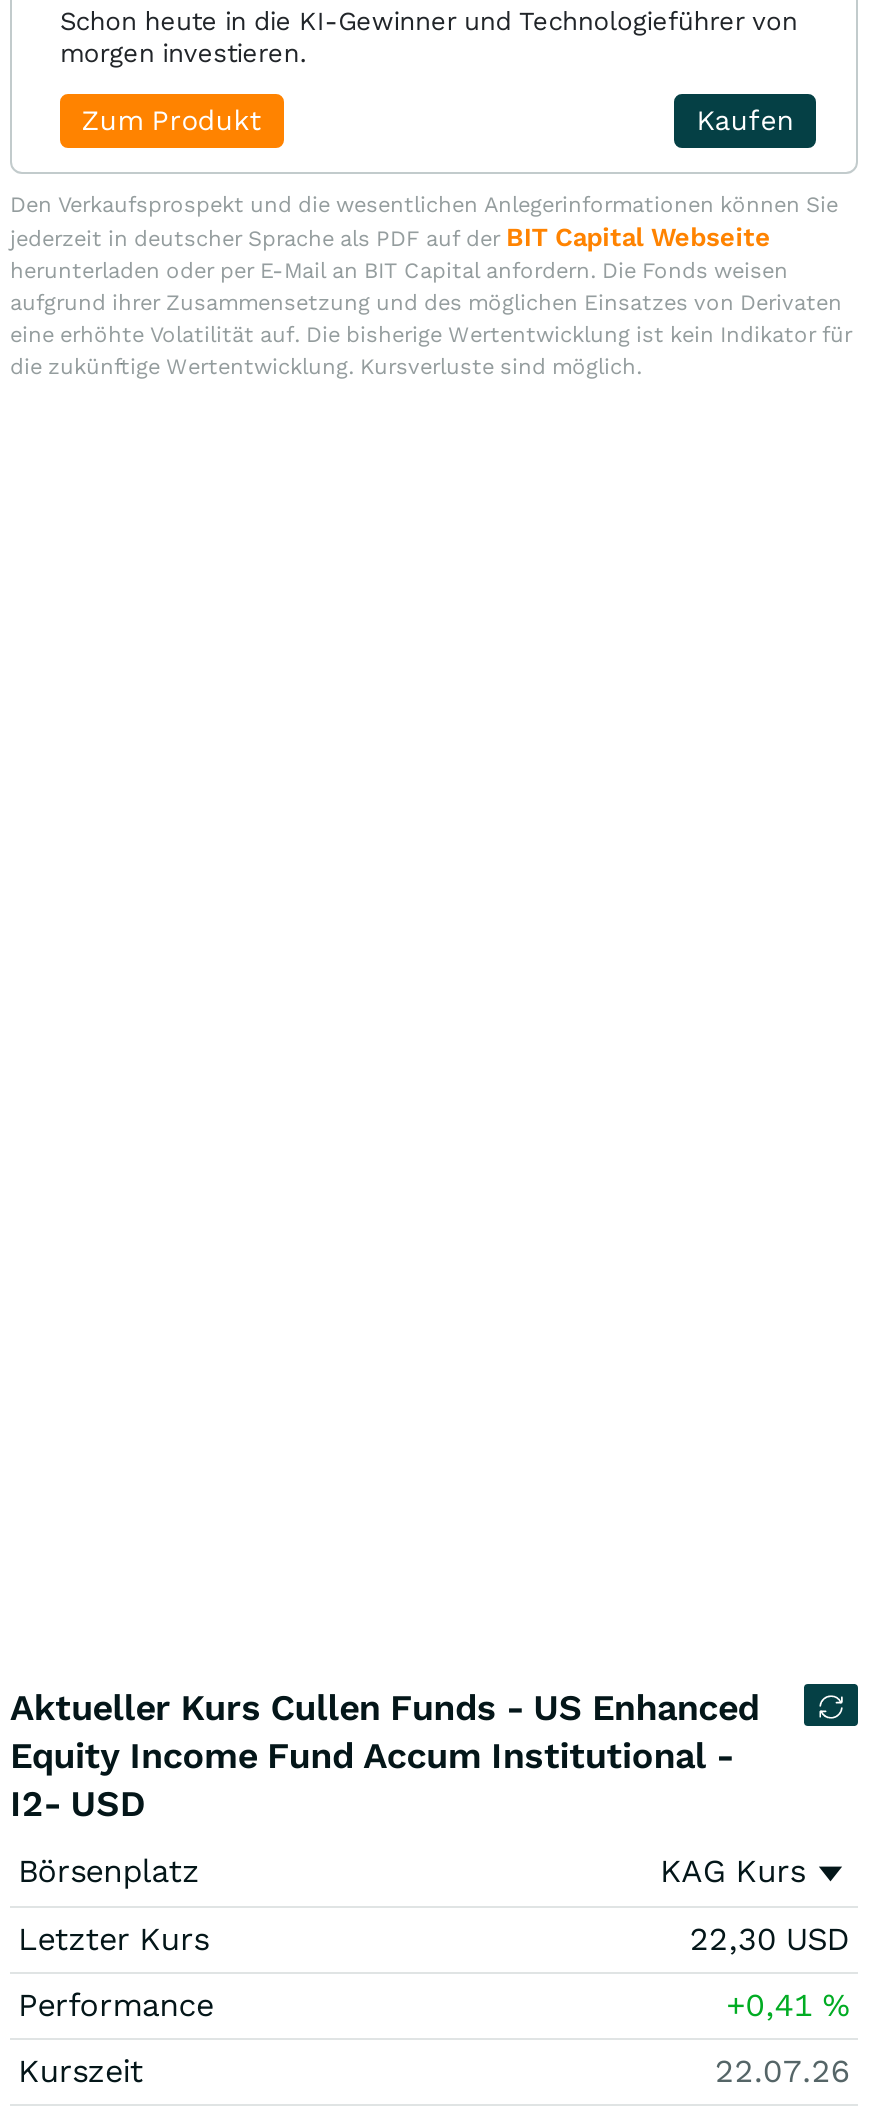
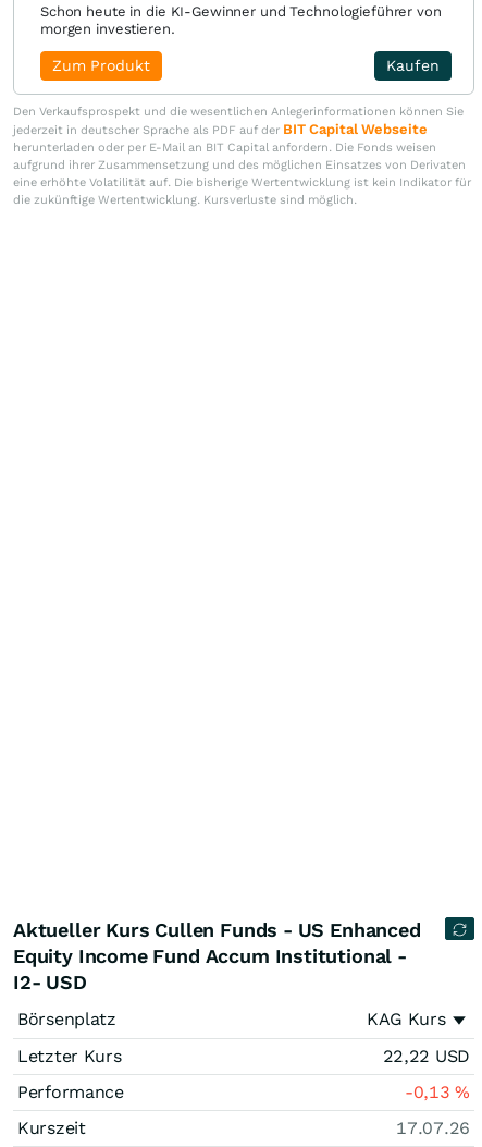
[689,1920,850,1958] 22,30 USD -> [383,1046,470,1066] 22,22 USD
[726,1986,850,2024] +0,41% -> [405,1082,470,1102] -0,13%
[715,2052,850,2090] 22.07.26 -> [396,1118,470,1138] 17.07.26

